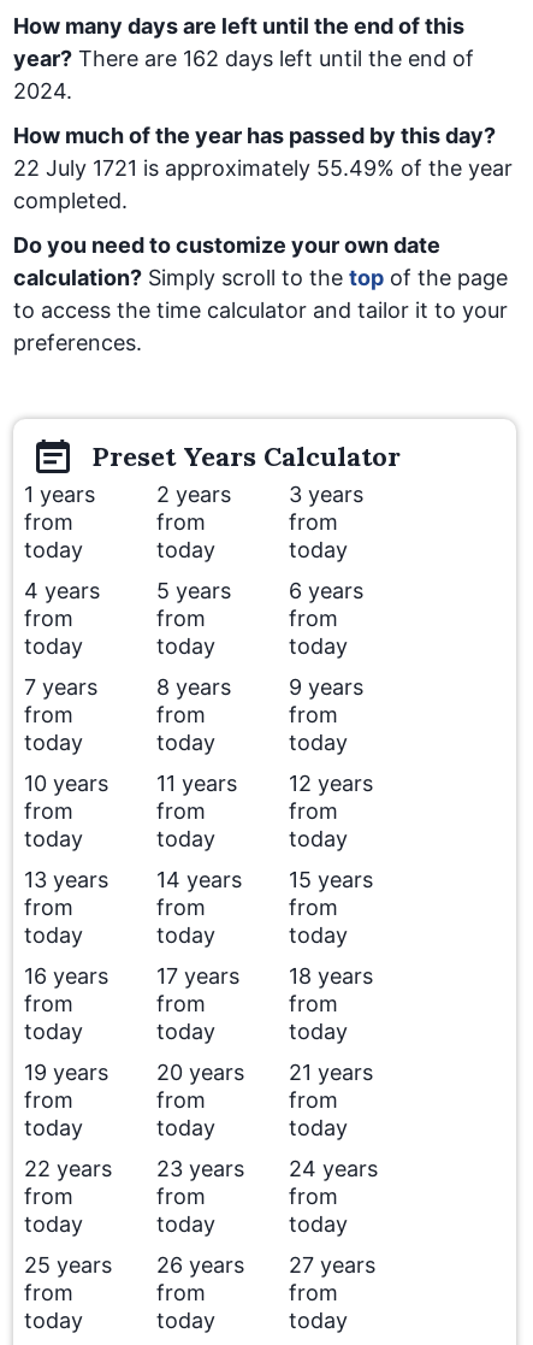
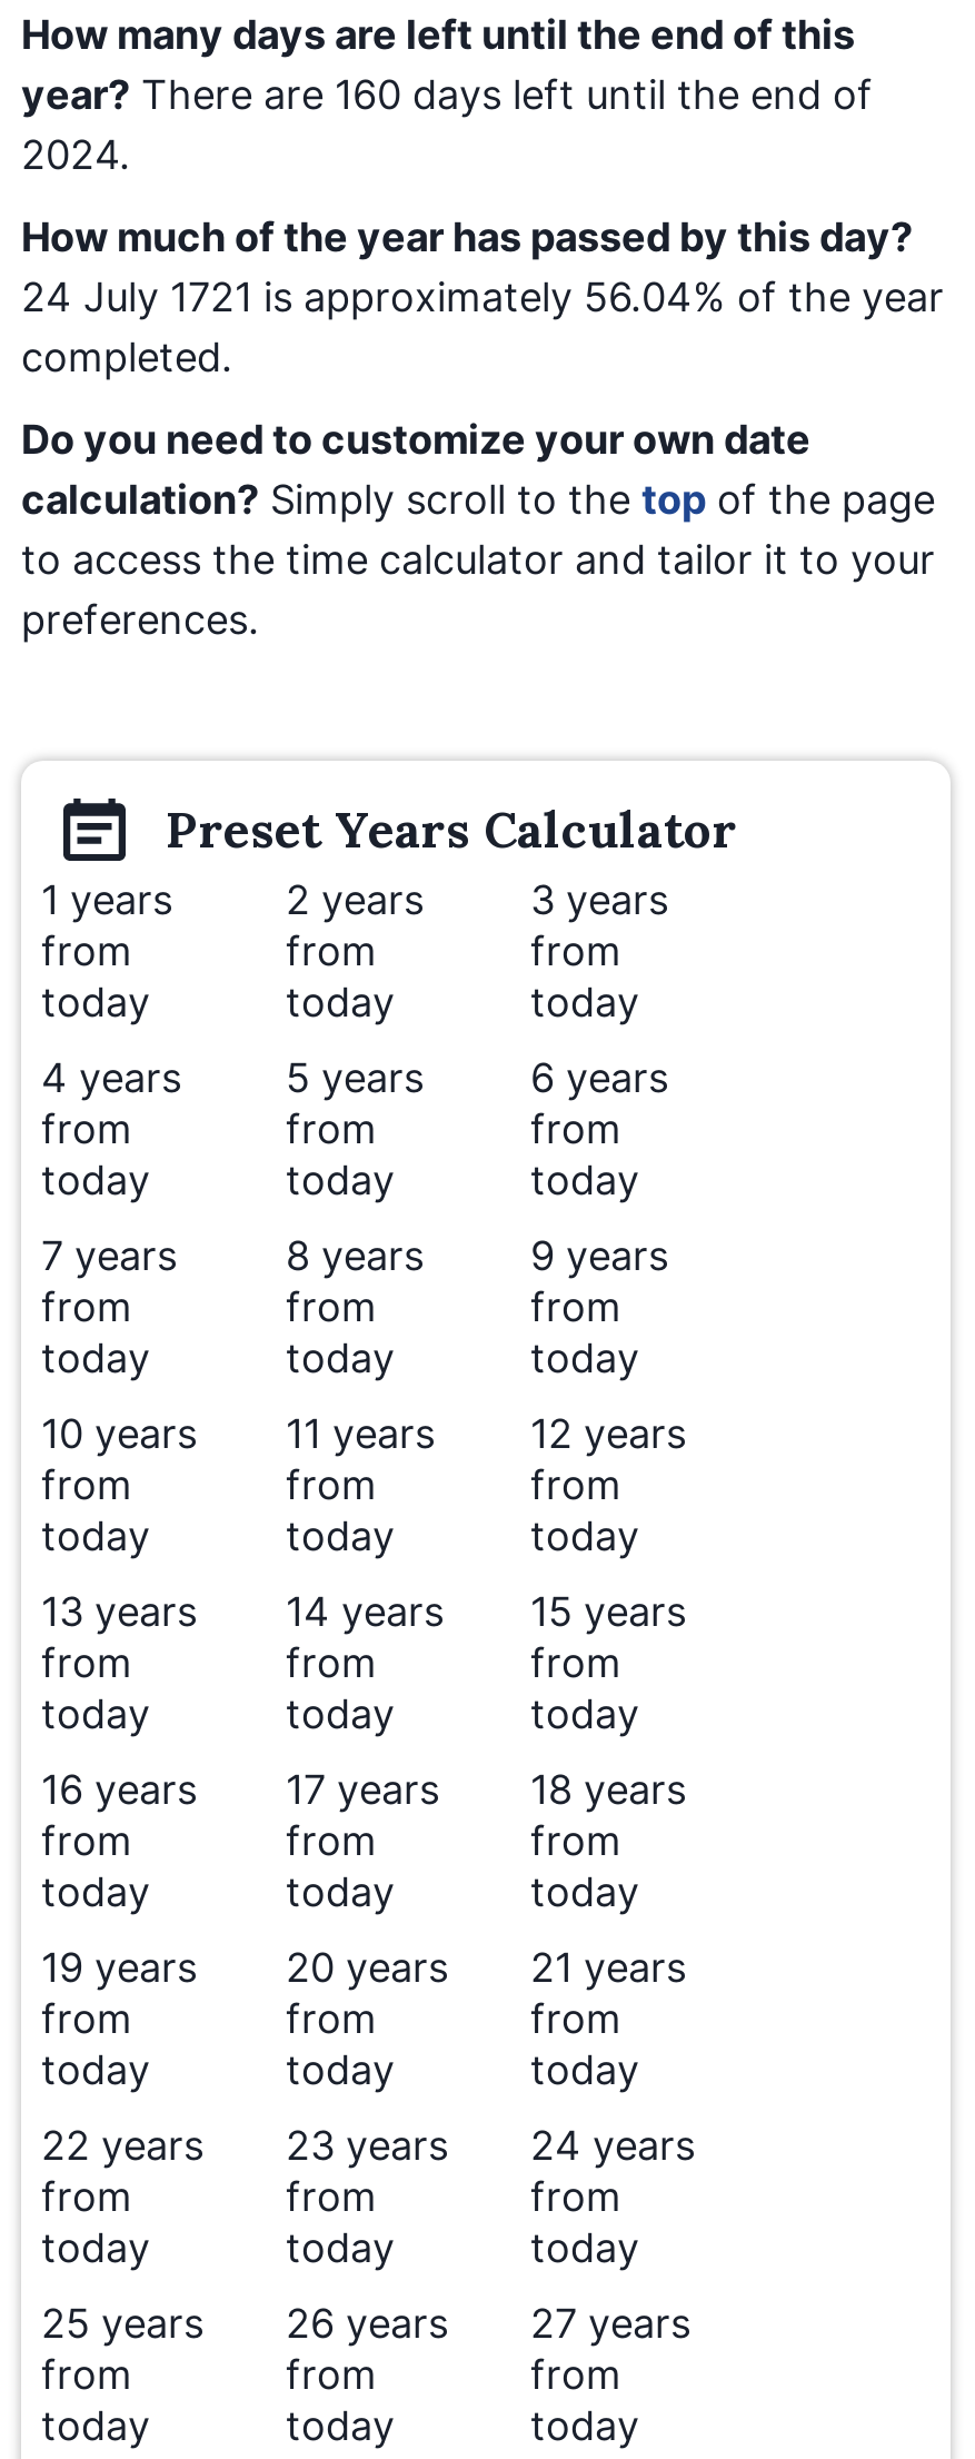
[13,46,474,71] year? There are 162 days left until the end of -> [21,71,873,118] year? There are 160 days left until the end of
[13,155,513,181] 22 July 1721 is approximately 55.49% of the year -> [21,274,944,320] 24 July 1721 is approximately 56.04% of the year

